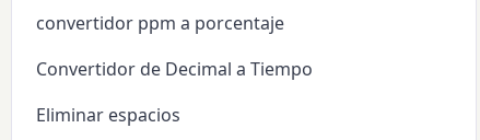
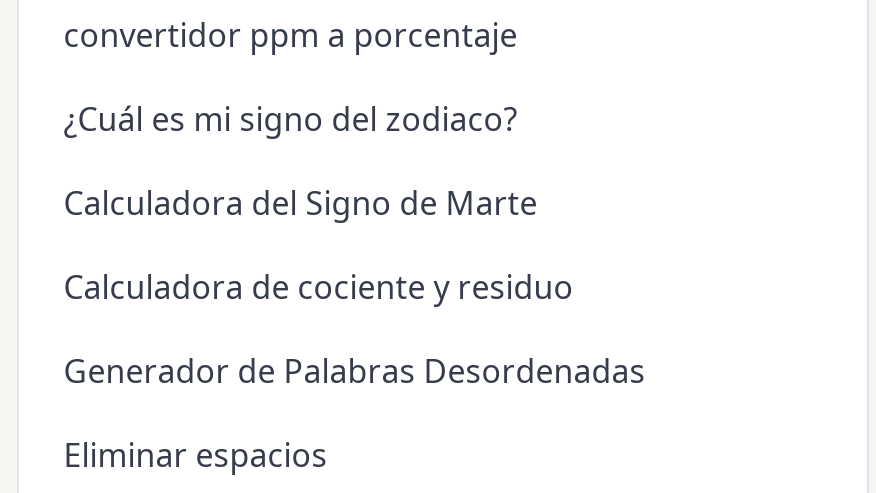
[36,57,313,81] Convertidor de Decimal a Tiempo -> [63,97,645,393] ¿Cuál es mi signo del zodiaco? | Calculadora del Signo de Marte | Calculadora de cociente y residuo | Generador de Palabras Desordenadas

